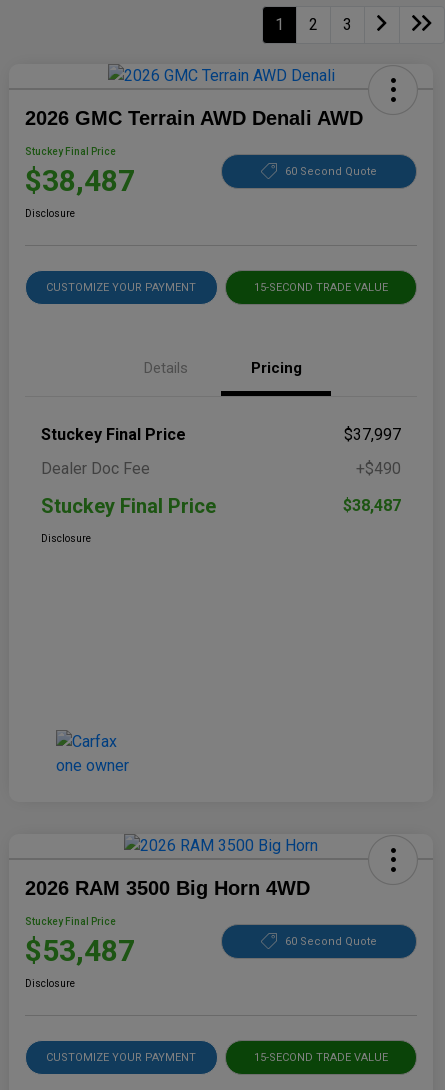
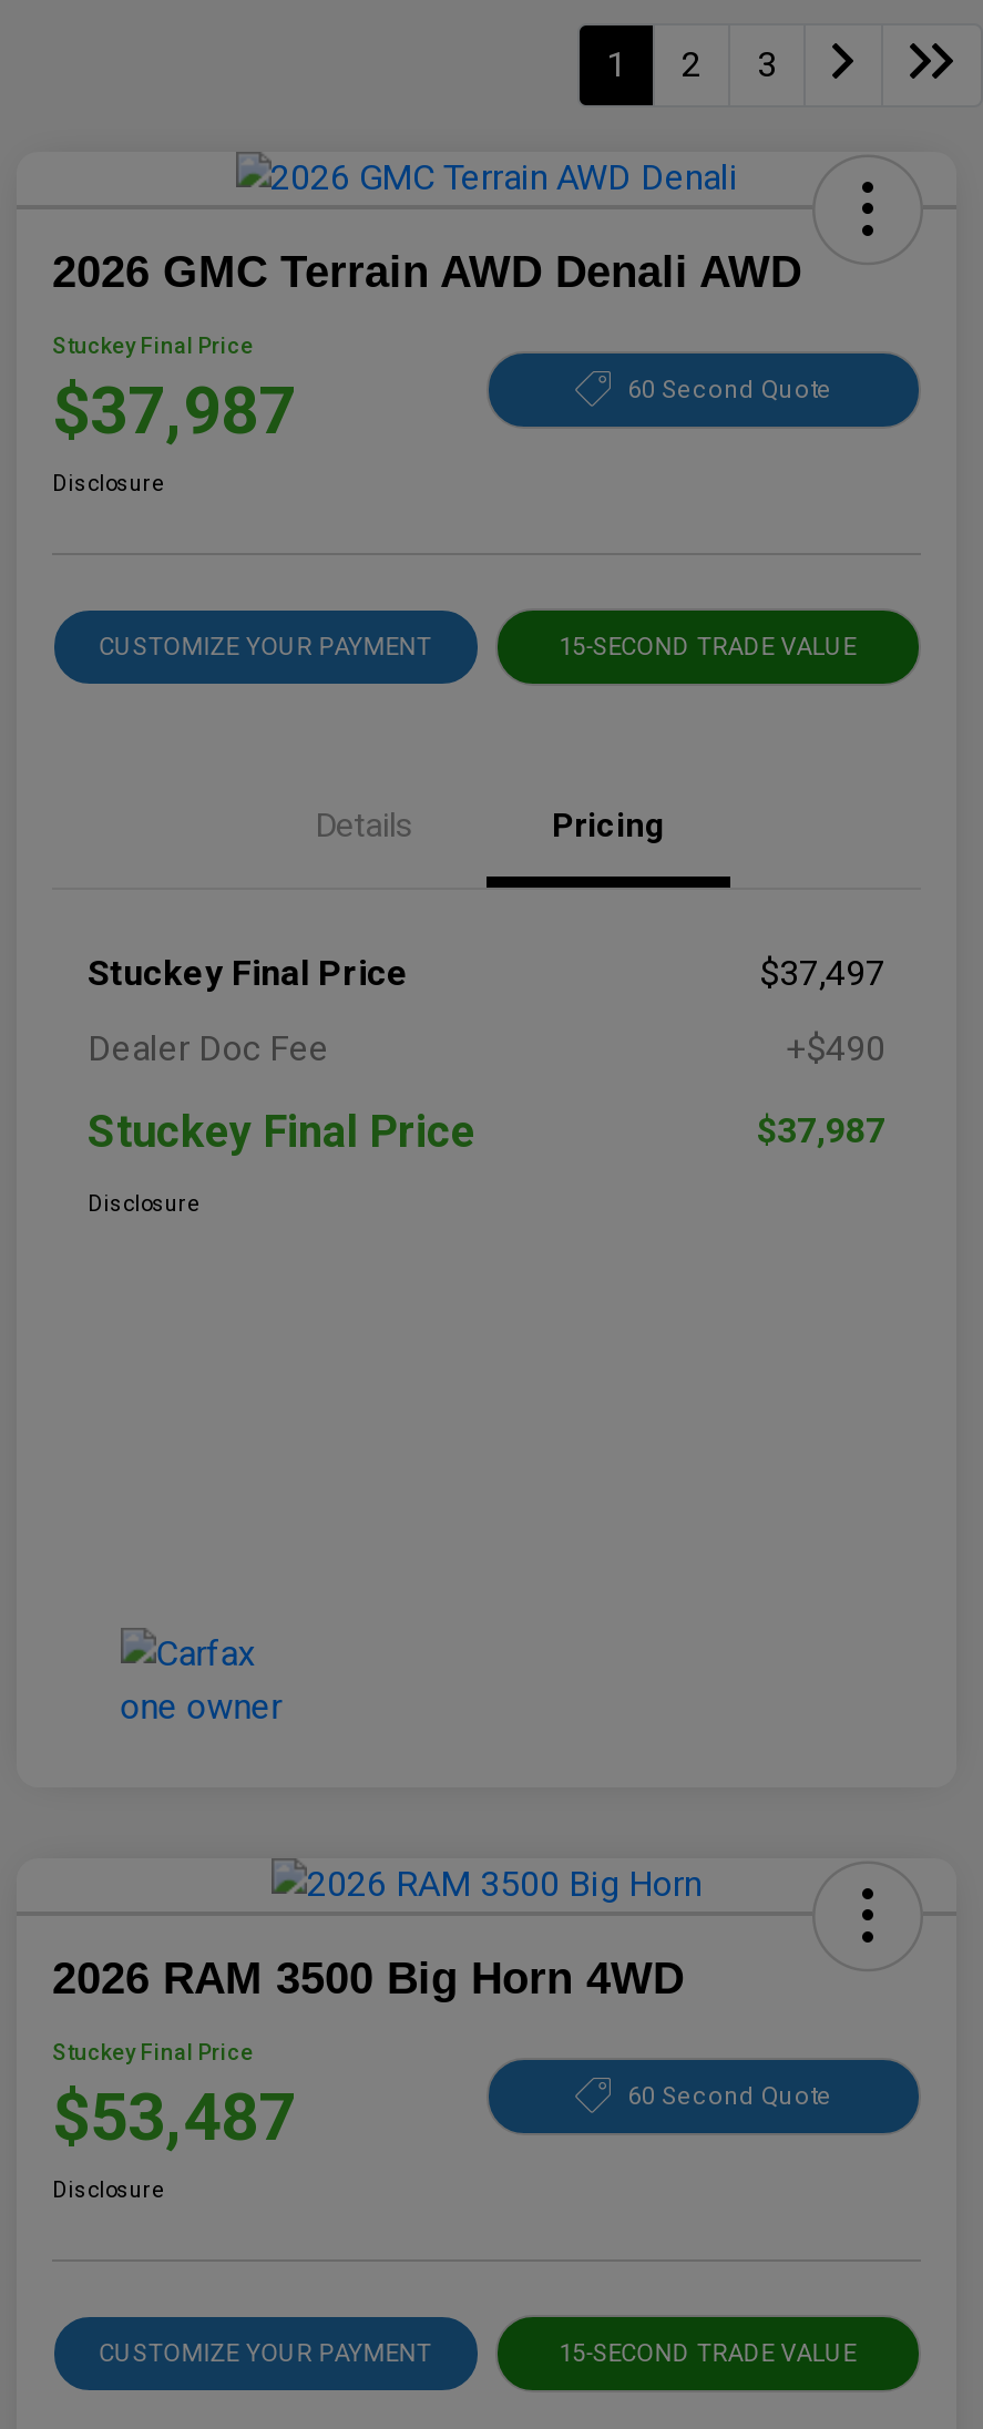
[25,163,135,198] $38,487 -> [52,372,296,449] $37,987
[344,425,401,444] $37,997 -> [759,952,885,994] $37,497
[343,496,401,515] $38,487 -> [757,1110,885,1152] $37,987

